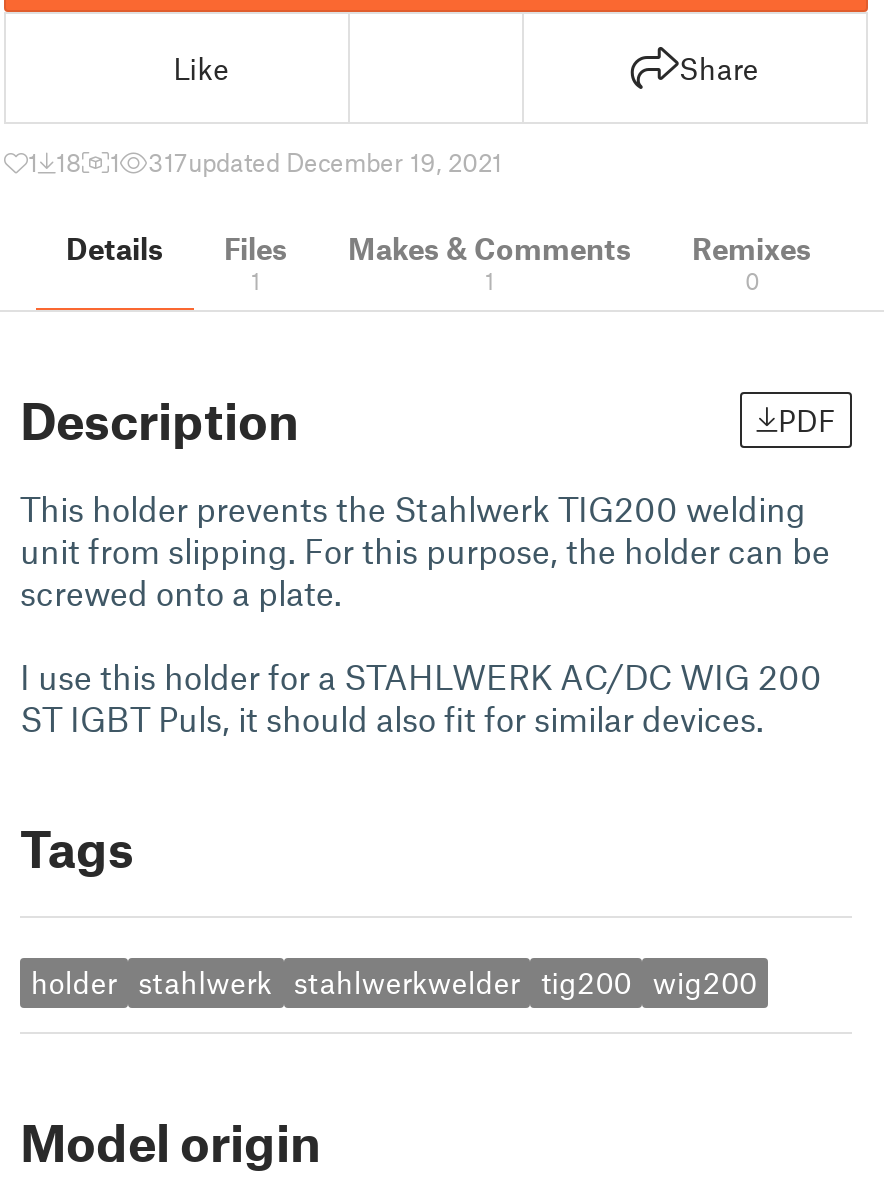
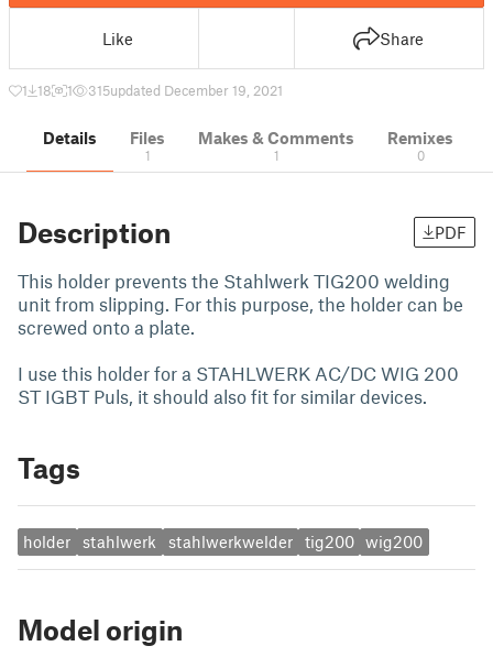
[148,146,502,178] 317updated December 19, 2021 -> [88,81,283,99] 315updated December 19, 2021

